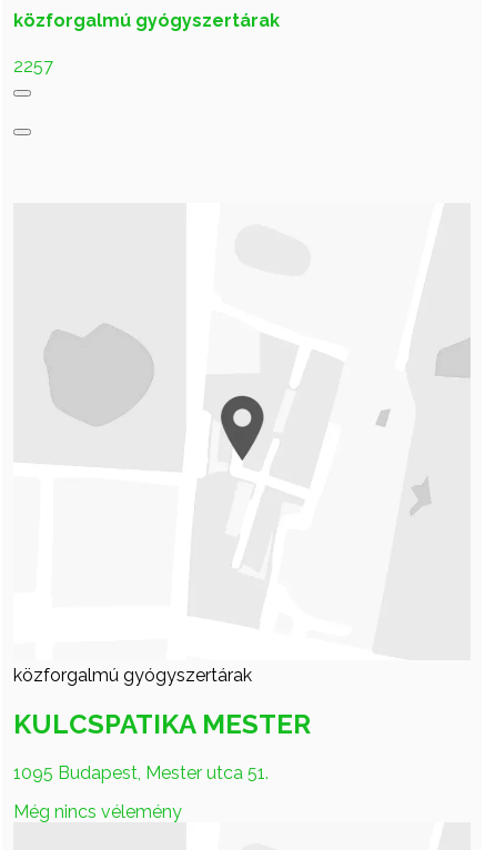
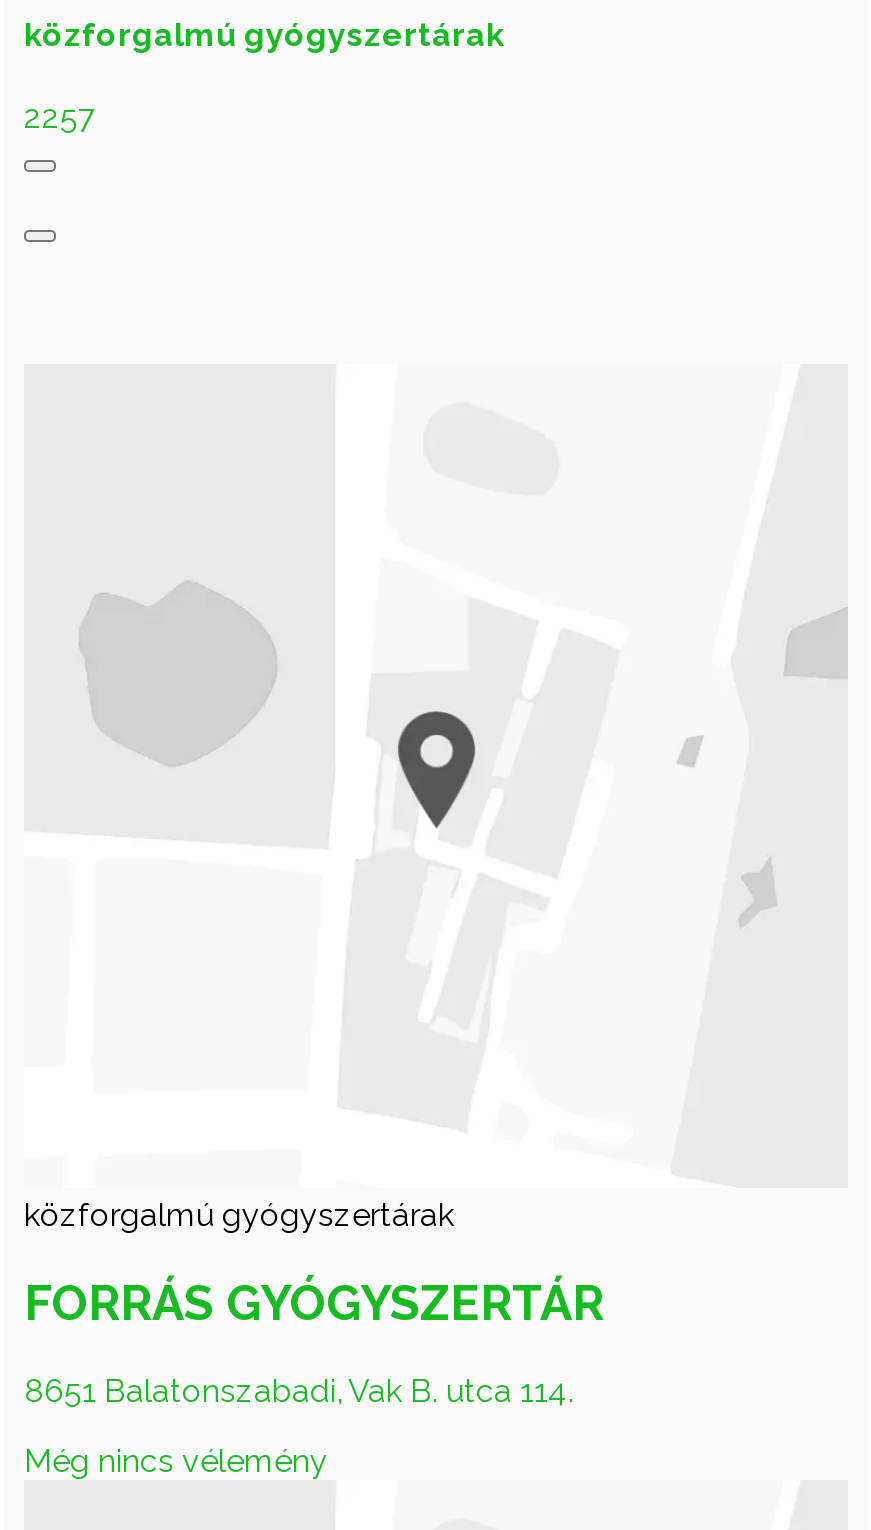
[13,708,311,740] KULCSPATIKA MESTER -> [24,1273,604,1331] FORRÁS GYÓGYSZERTÁR
[13,762,269,783] 1095 Budapest, Mester utca 51. -> [24,1371,574,1409] 8651 Balatonszabadi, Vak B. utca 114.

